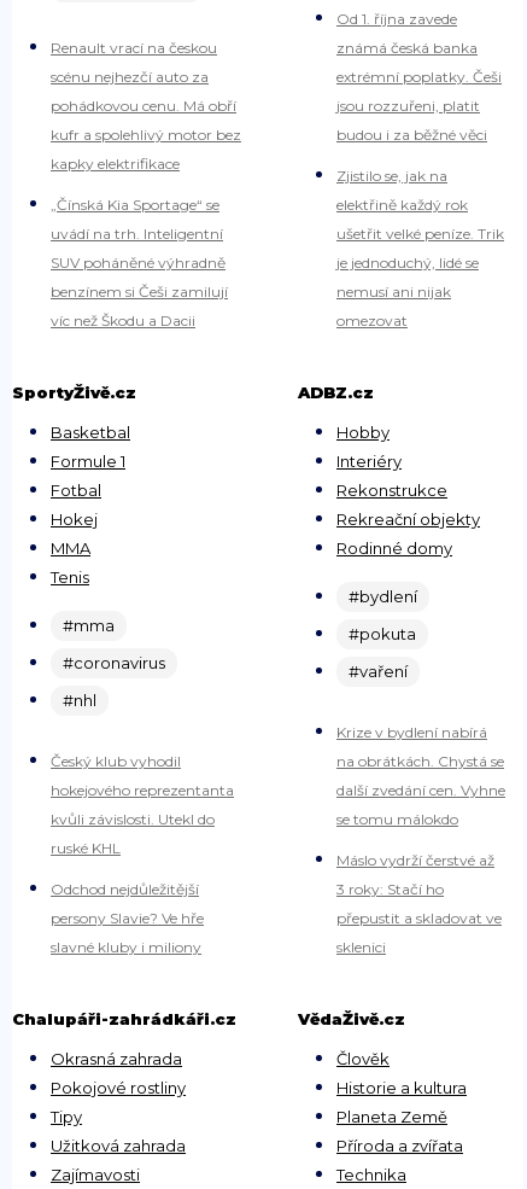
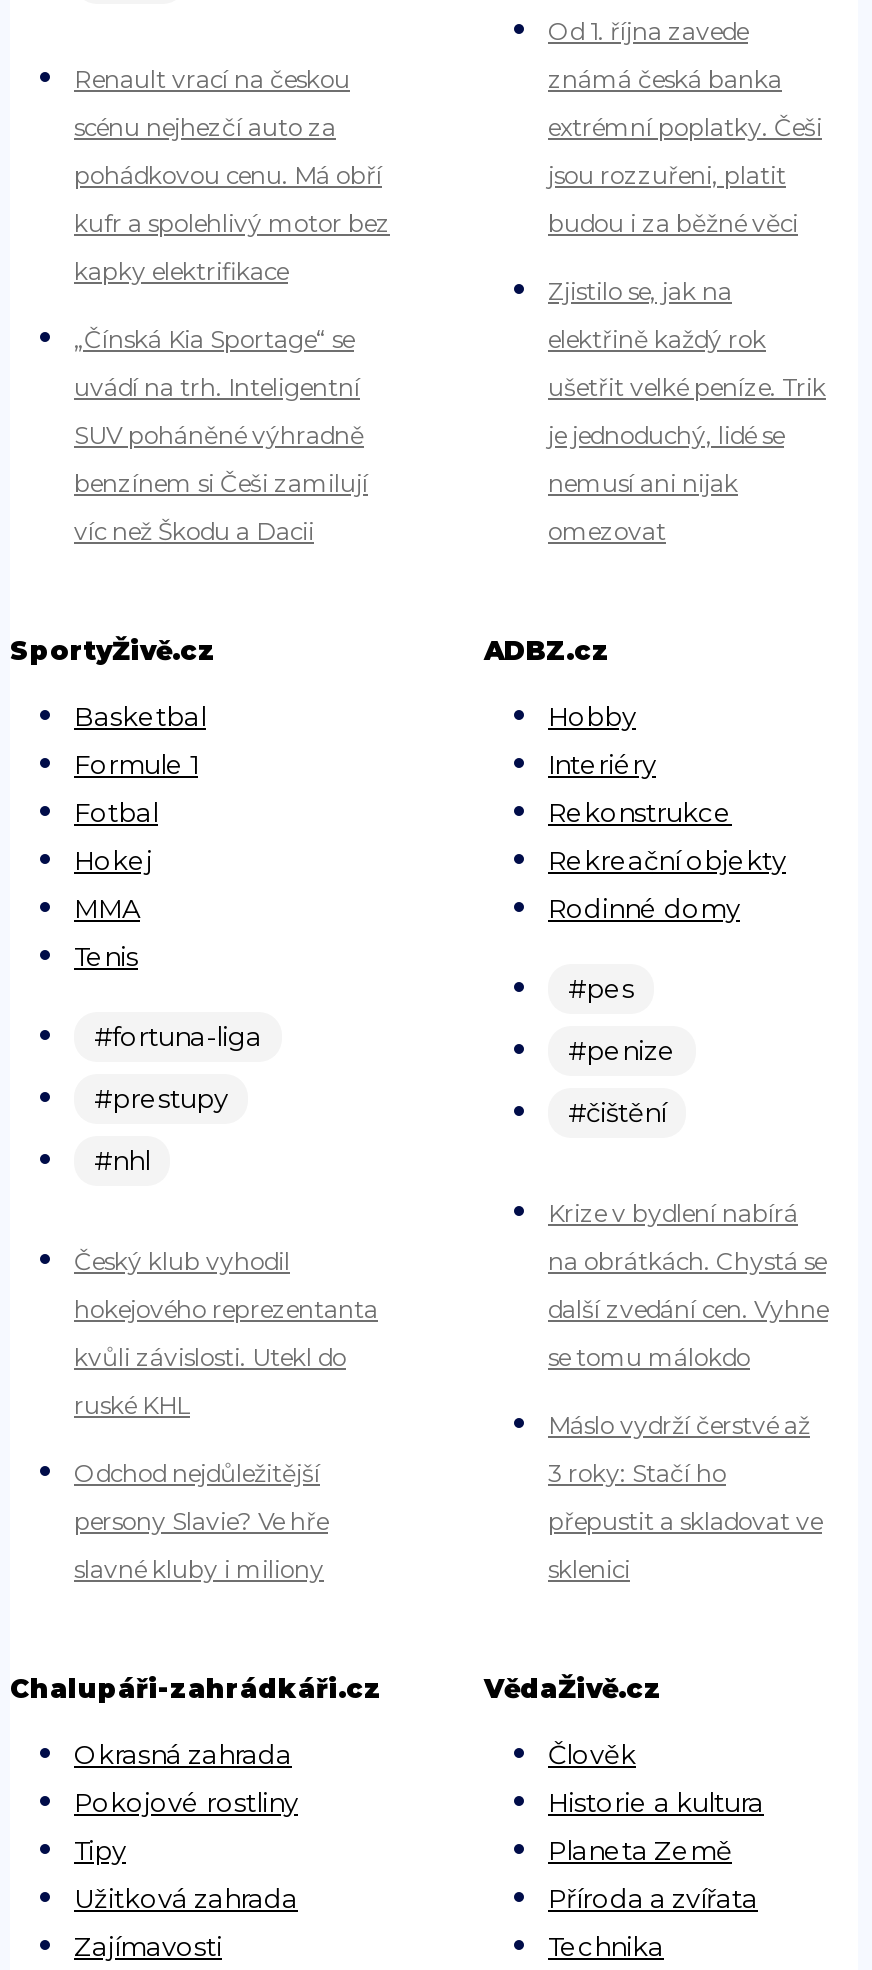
[349,587,417,606] #bydlení -> [568,972,634,1004] #pes
[63,616,115,635] #mma -> [94,1020,262,1052] #fortuna-liga
[349,624,416,644] #pokuta -> [568,1034,676,1066] #penize
[63,653,165,672] #coronavirus -> [94,1082,228,1114] #prestupy
[349,662,408,681] #vaření -> [568,1096,666,1128] #čištění

